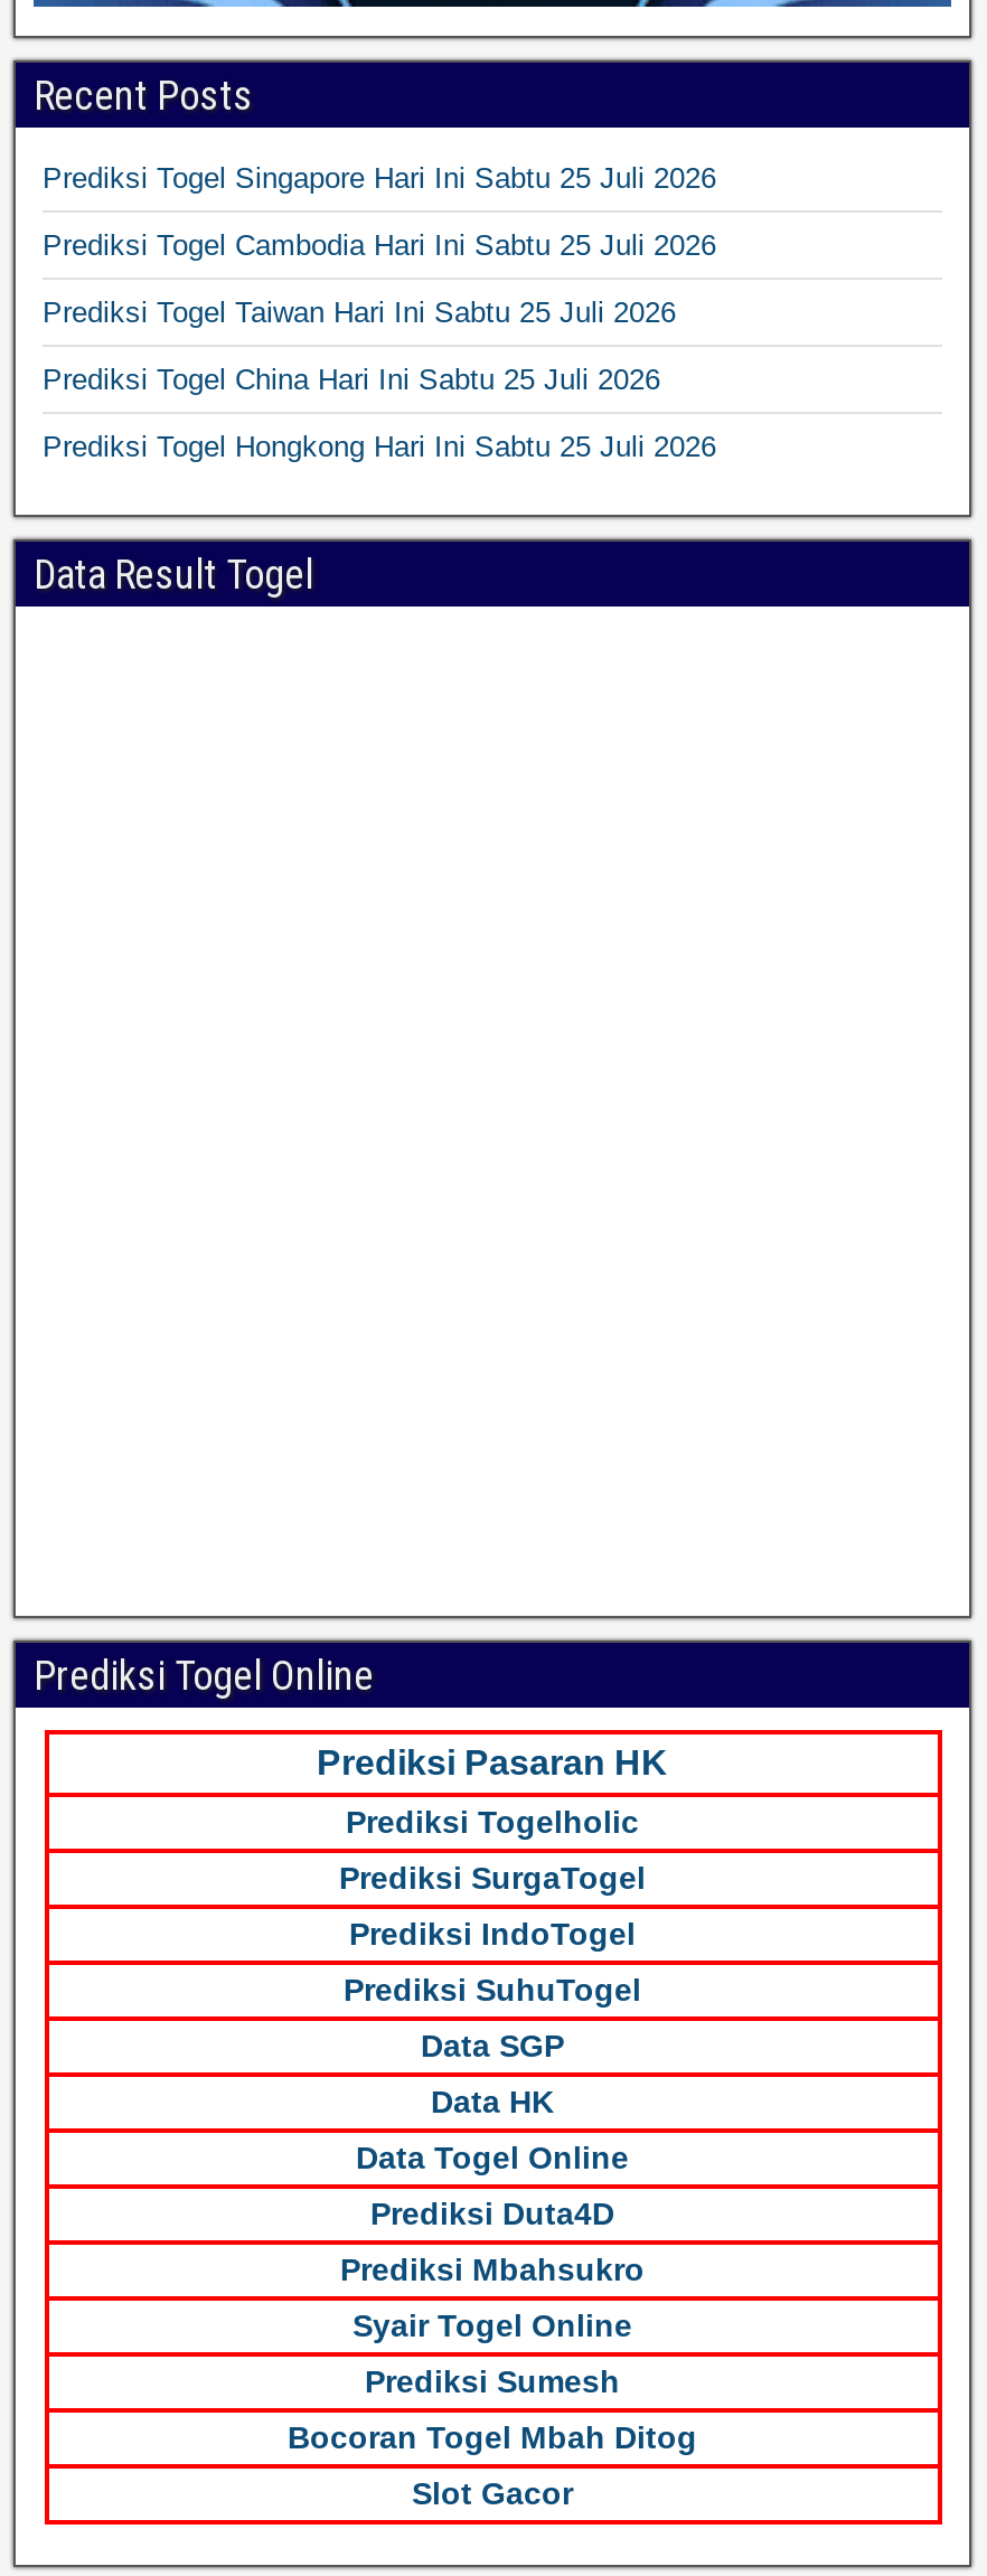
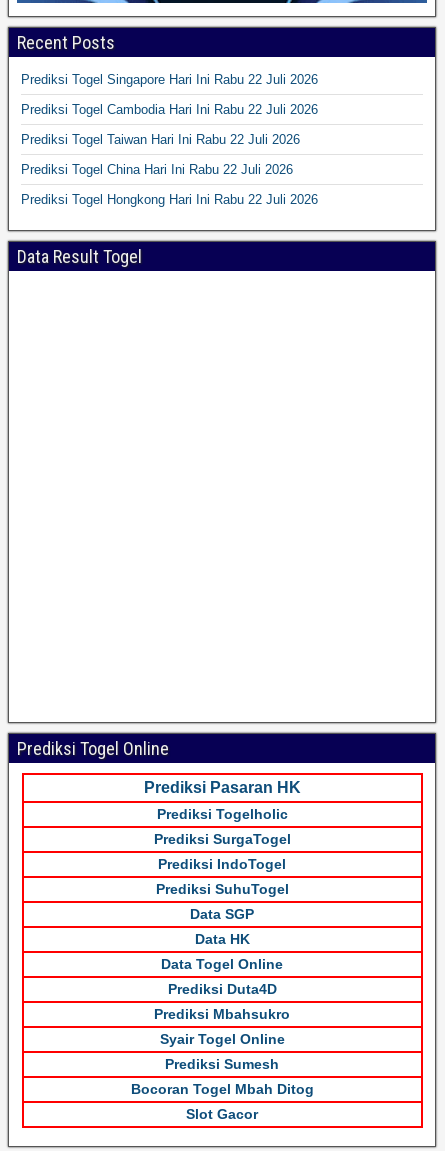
[43,161,716,195] Prediksi Togel Singapore Hari Ini Sabtu 25 Juli 2026 -> [21,72,318,87] Prediksi Togel Singapore Hari Ini Rabu 22 Juli 2026
[43,228,716,262] Prediksi Togel Cambodia Hari Ini Sabtu 25 Juli 2026 -> [21,102,318,117] Prediksi Togel Cambodia Hari Ini Rabu 22 Juli 2026
[43,295,676,329] Prediksi Togel Taiwan Hari Ini Sabtu 25 Juli 2026 -> [21,132,300,147] Prediksi Togel Taiwan Hari Ini Rabu 22 Juli 2026
[43,363,660,396] Prediksi Togel China Hari Ini Sabtu 25 Juli 2026 -> [21,162,293,177] Prediksi Togel China Hari Ini Rabu 22 Juli 2026
[43,430,716,463] Prediksi Togel Hongkong Hari Ini Sabtu 25 Juli 2026 -> [21,192,318,207] Prediksi Togel Hongkong Hari Ini Rabu 22 Juli 2026

